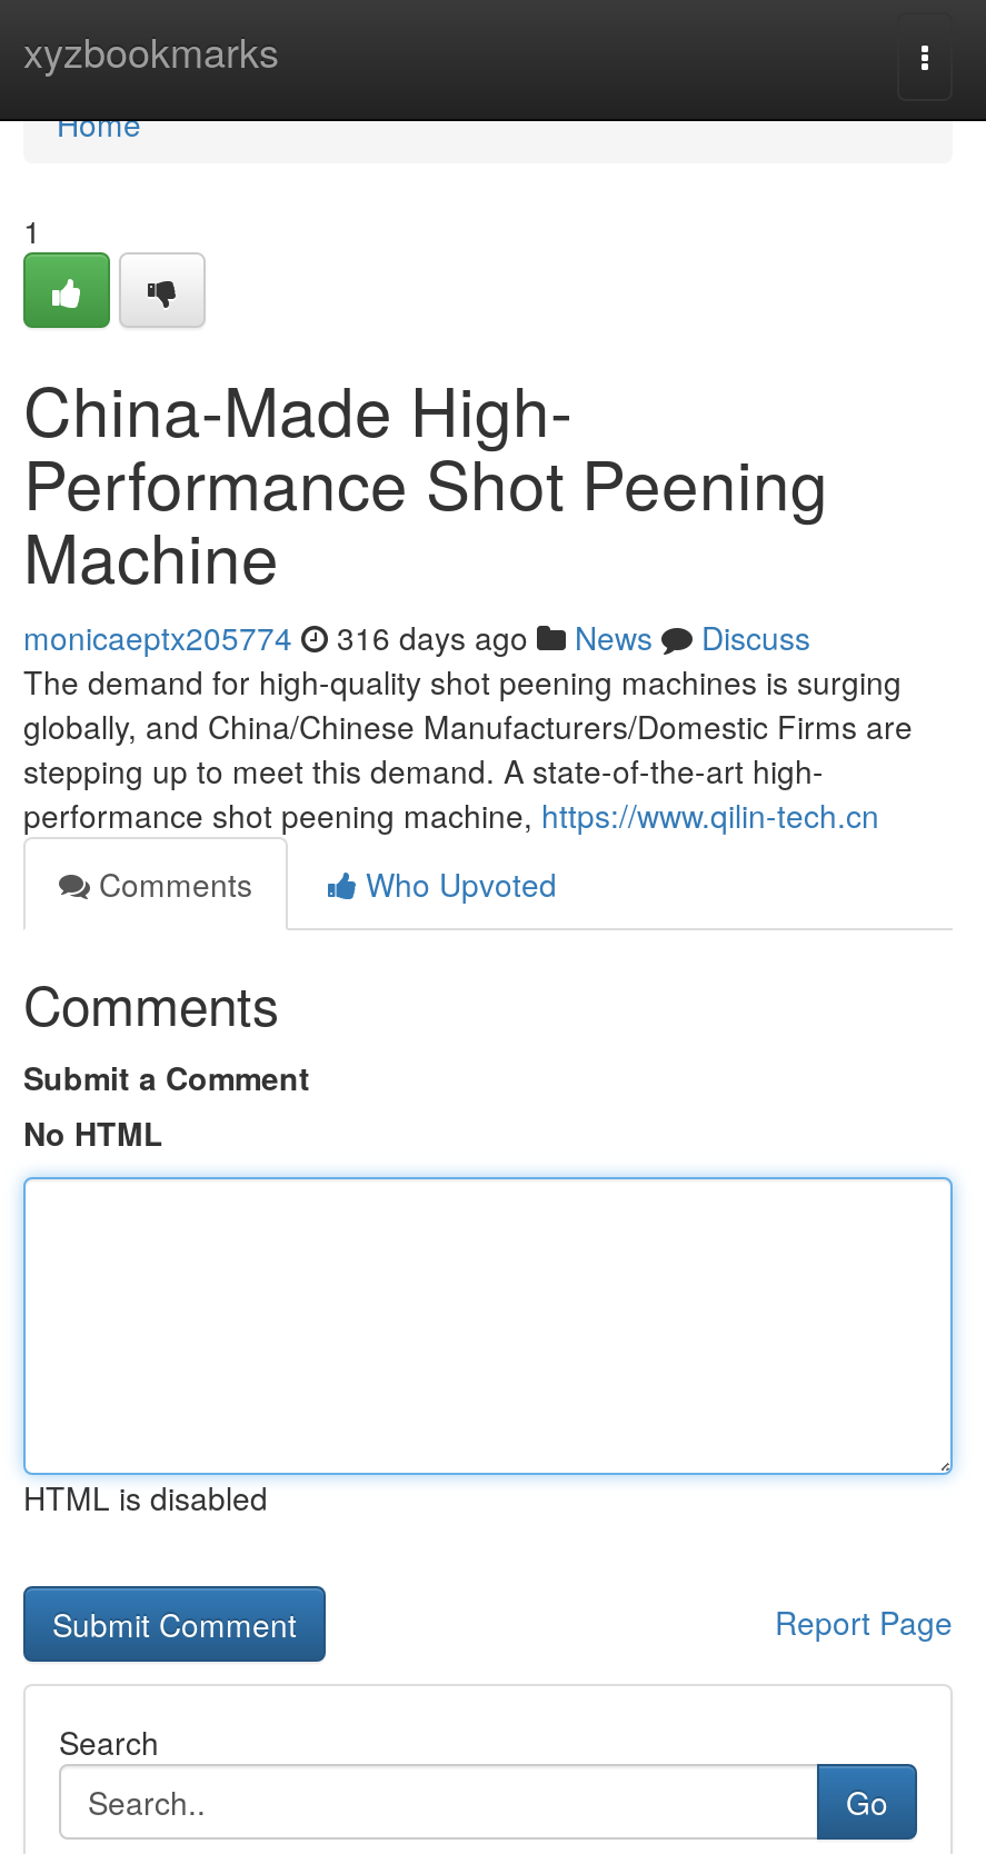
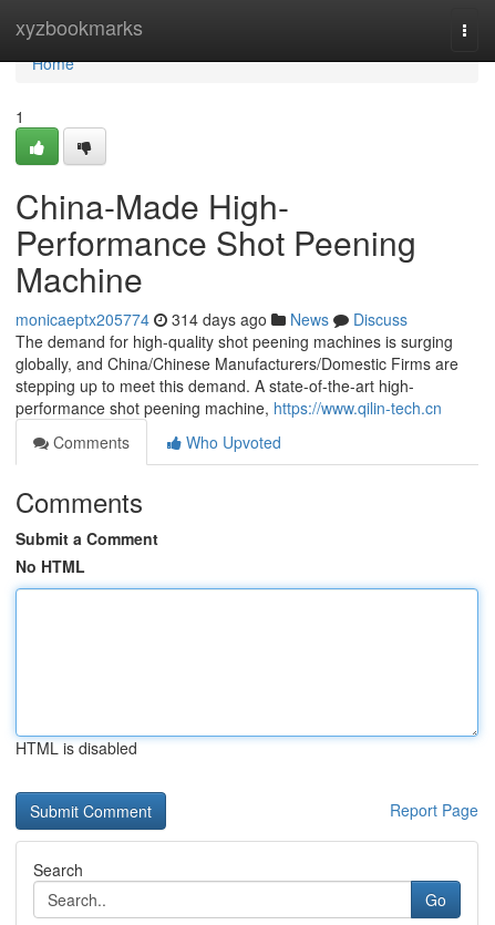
[23,615,810,659] monicaeptx205774 316 days ago News Discuss -> [16,308,408,330] monicaeptx205774 314 days ago News Discuss

